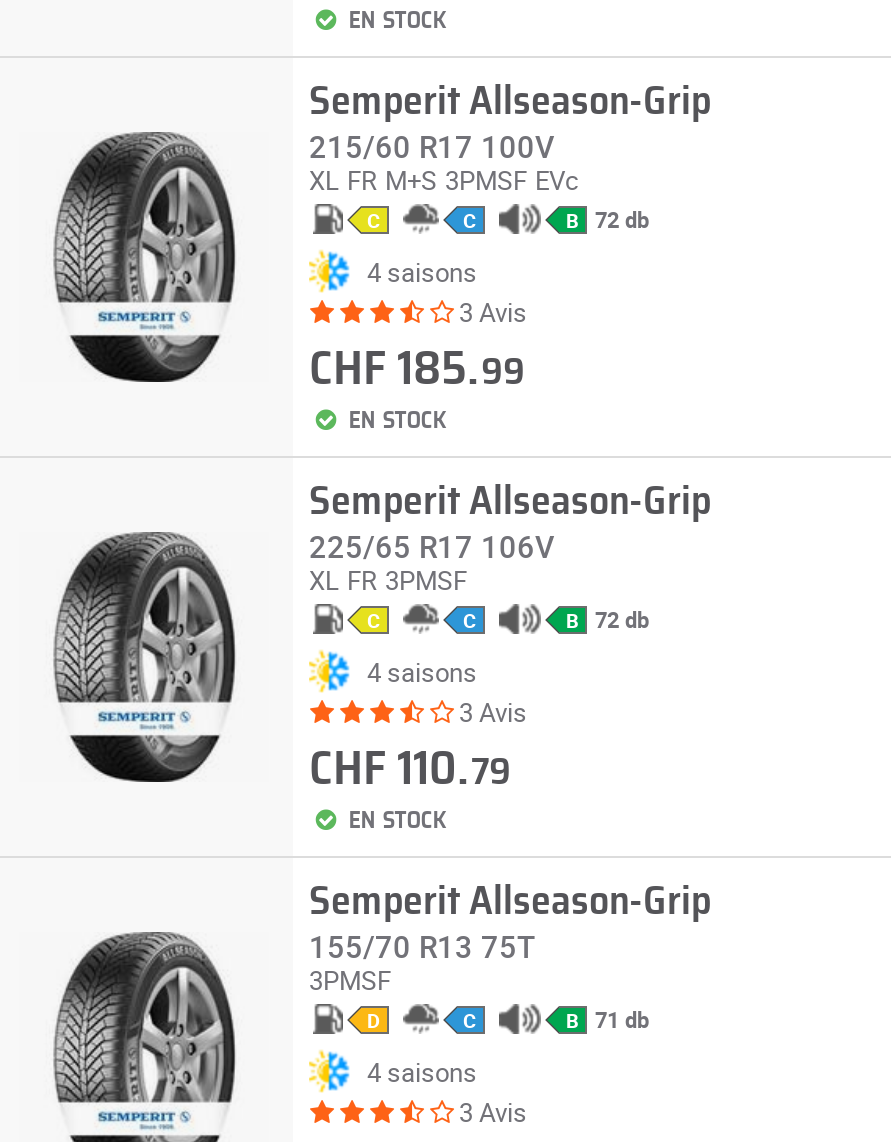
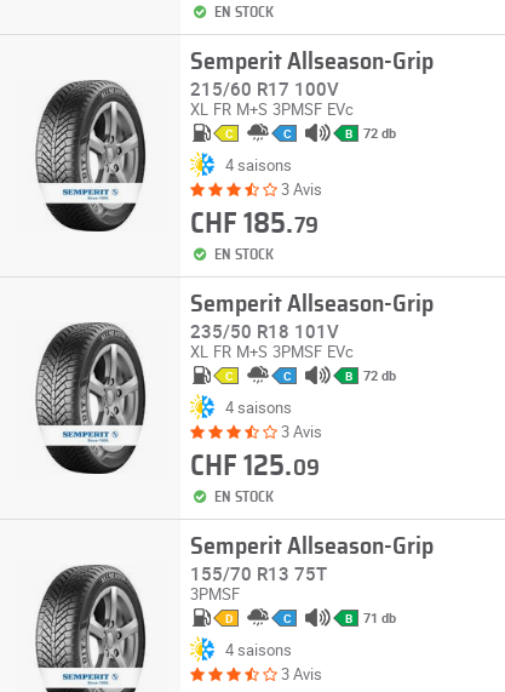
[309,346,525,394] CHF 185.99 -> [190,210,319,239] CHF 185.79
[309,526,555,598] 225/65 R17 106V | XL FR 3PMSF -> [190,319,354,362] 235/50 R18 101V | XL FR M+S 3PMSF EVc
[309,746,511,794] CHF 110.79 -> [190,452,320,481] CHF 125.09

